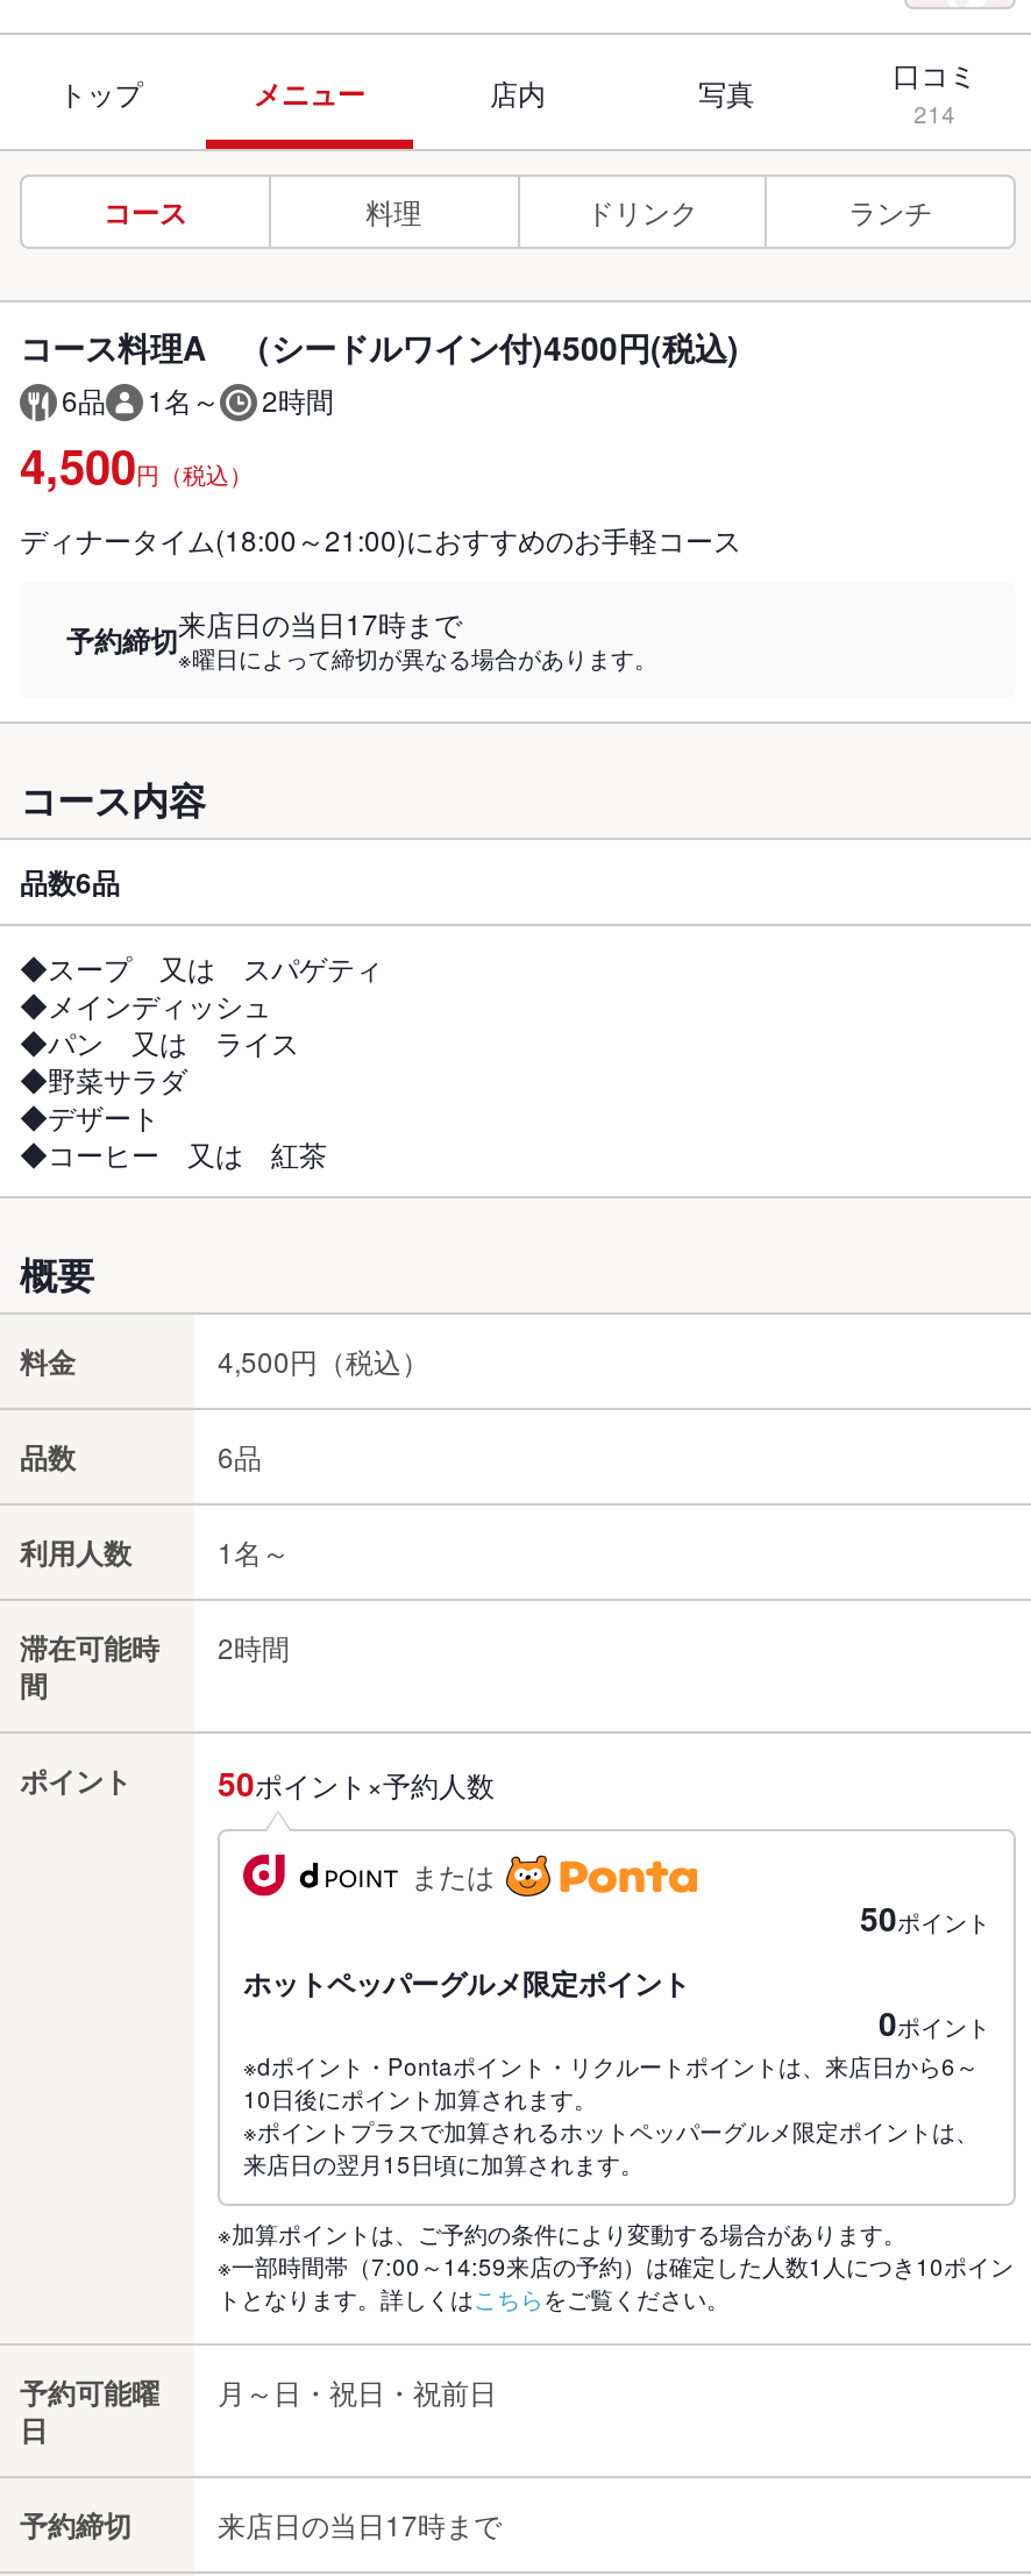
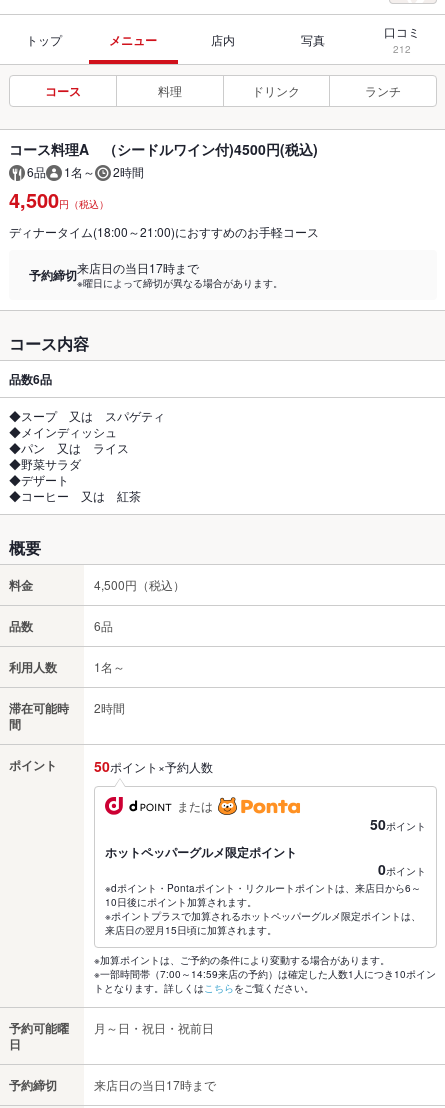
[914,97,956,129] 214 -> [393,41,411,55] 212

